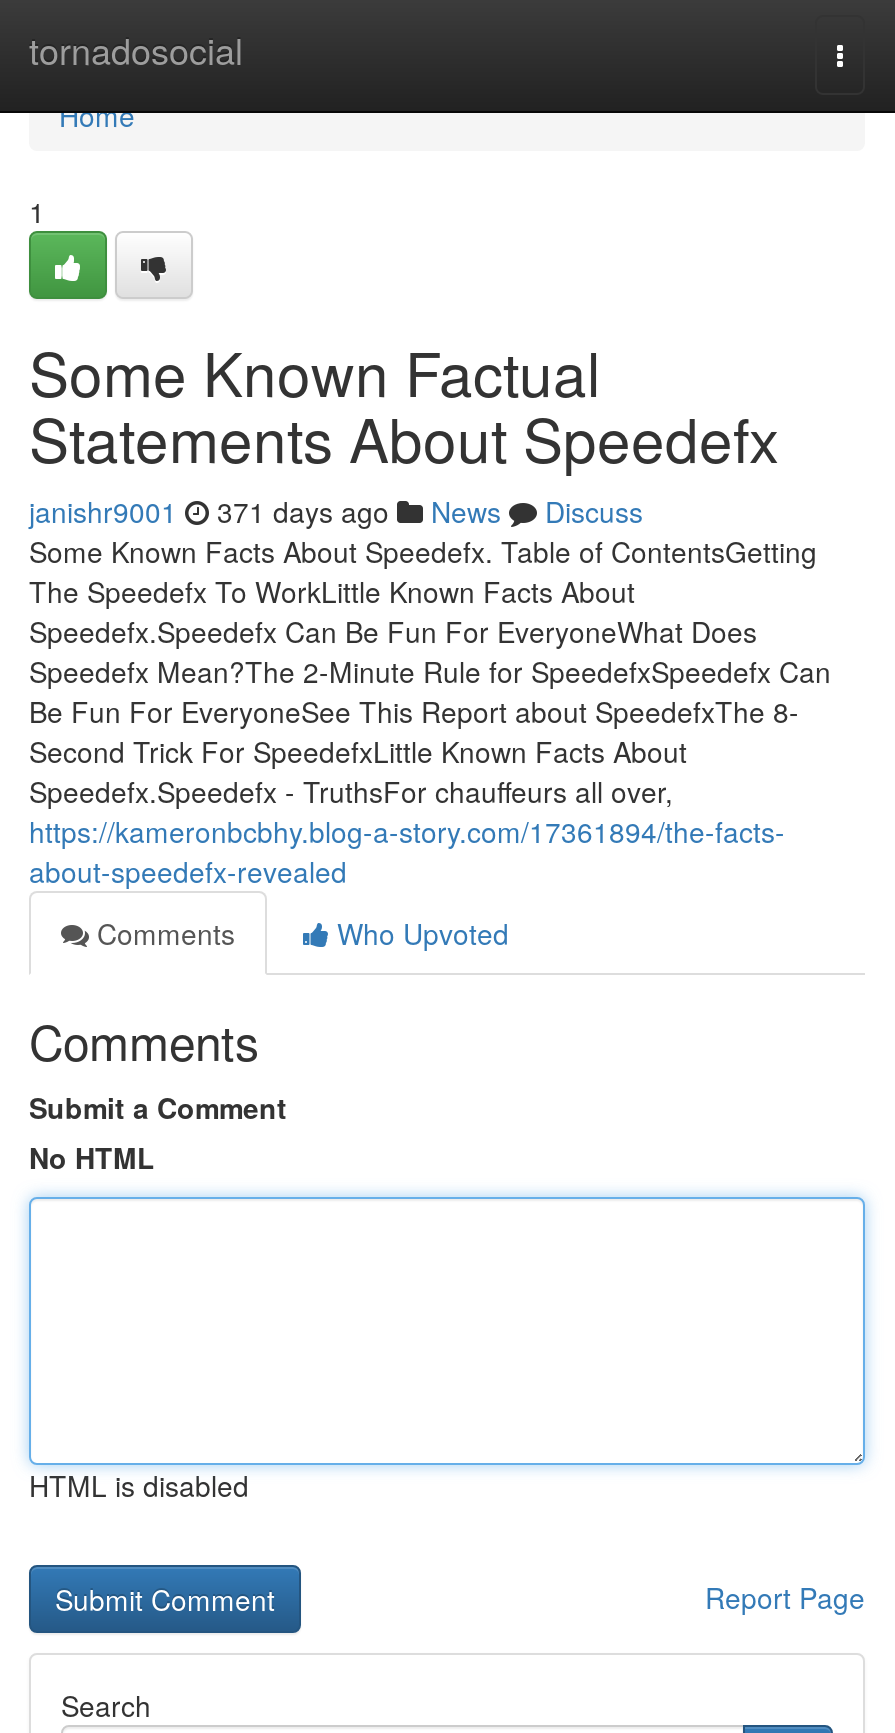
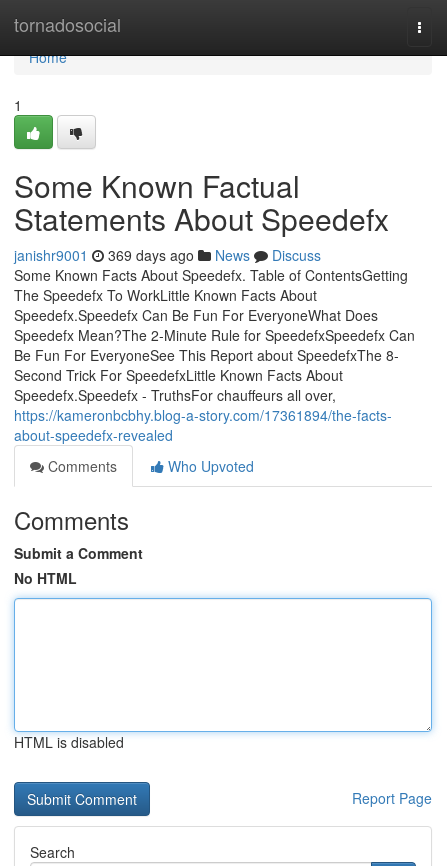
[29,491,643,531] janishr9001 371 days ago News Discuss -> [14,245,321,265] janishr9001 369 days ago News Discuss

